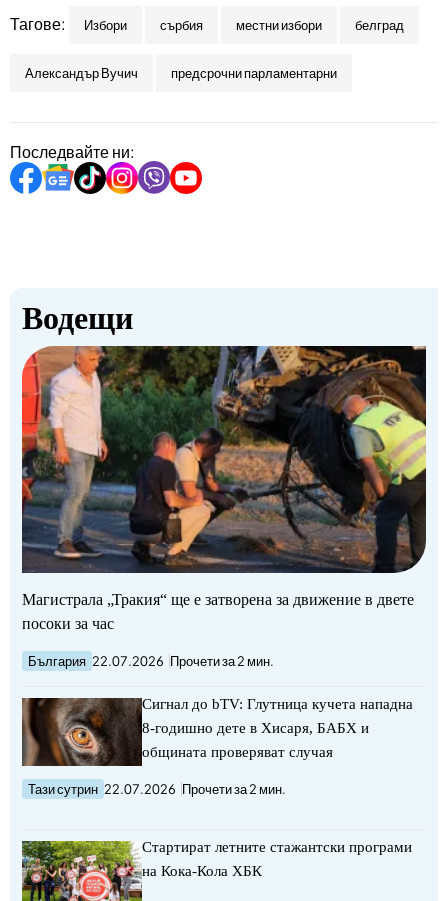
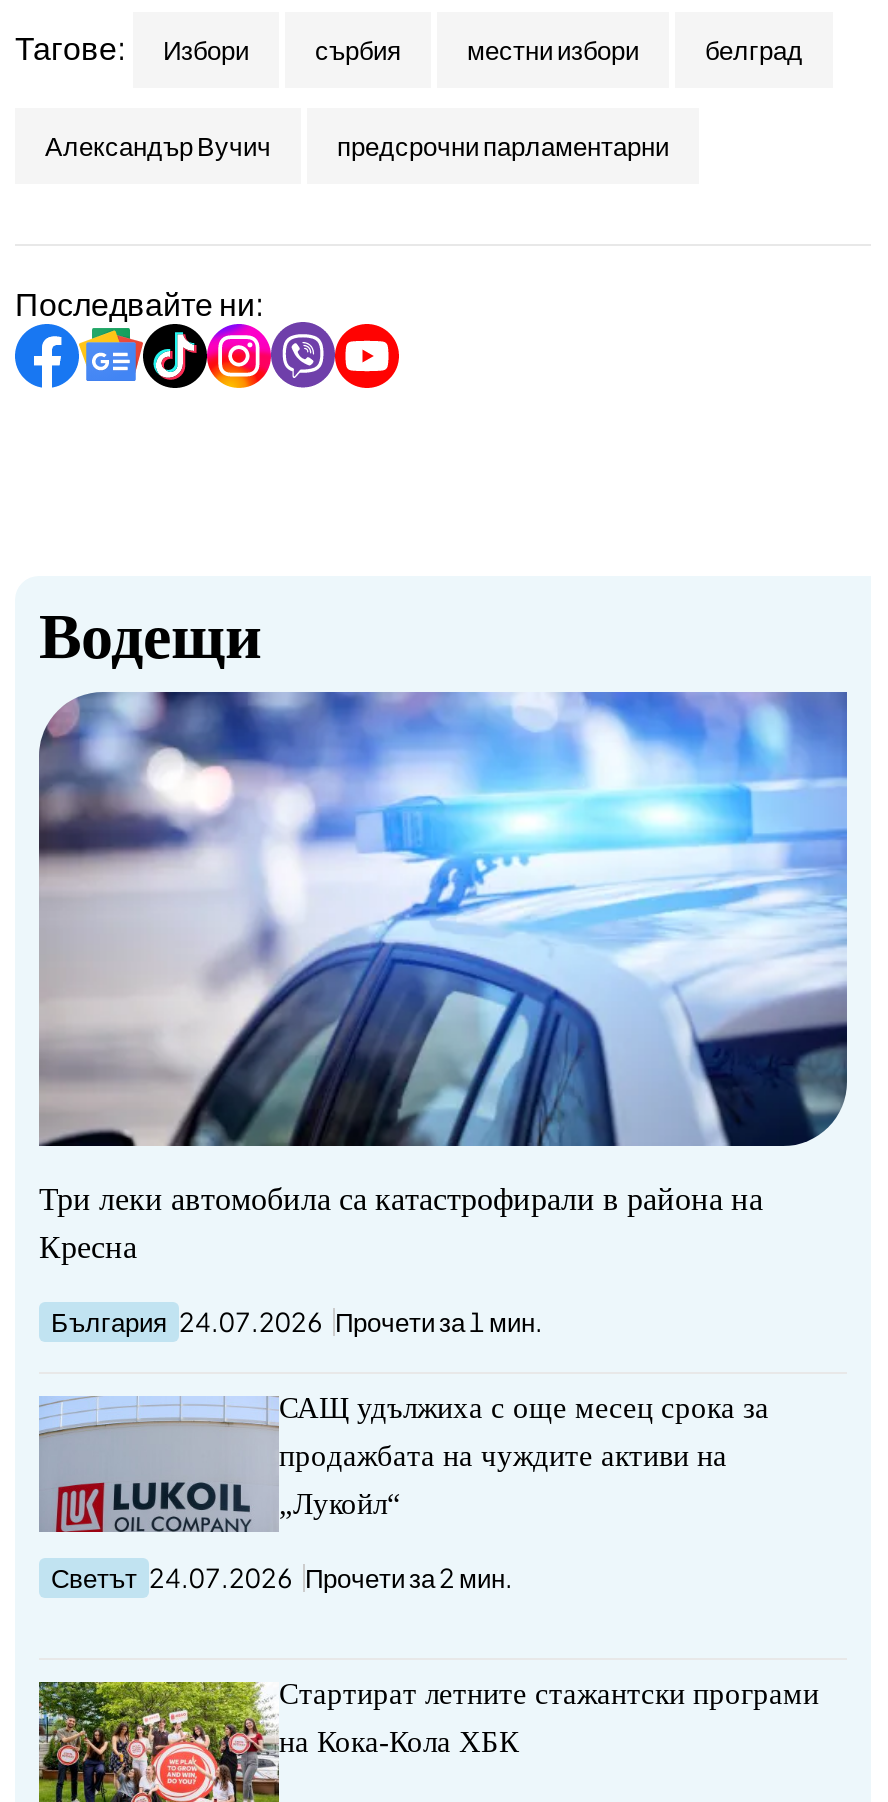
[21,345,427,632] [image] | Магистрала „Тракия“ ще е затворена за движение в двете | посоки за час -> [37,690,849,1264] [image] | Три леки автомобила са катастрофирали в района на | Кресна
[28,653,274,669] България 22.07.2026 Прочети за 2 мин. -> [51,1306,543,1338] България 24.07.2026 Прочети за 1 мин.
[21,696,413,767] [image] | Сигнал до bTV: Глутница кучета нападна -> [39,1392,769,1534] [image] | САЩ удължиха с още месец срока за
[142,720,369,736] 8-годишно дете в Хисаря, БАБХ и -> [279,1440,727,1472] продажбата на чуждите активи на
[142,744,333,760] общината проверяват случая -> [279,1488,401,1520] „Лукойл“
[28,781,286,797] Тази сутрин 22.07.2026 Прочети за 2 мин. -> [51,1562,513,1594] Светът 24.07.2026 Прочети за 2 мин.

